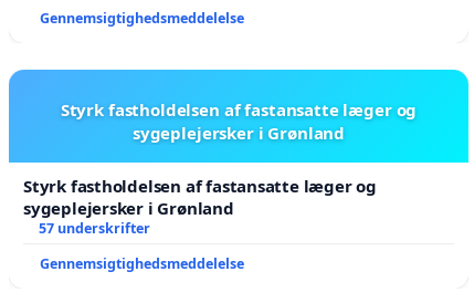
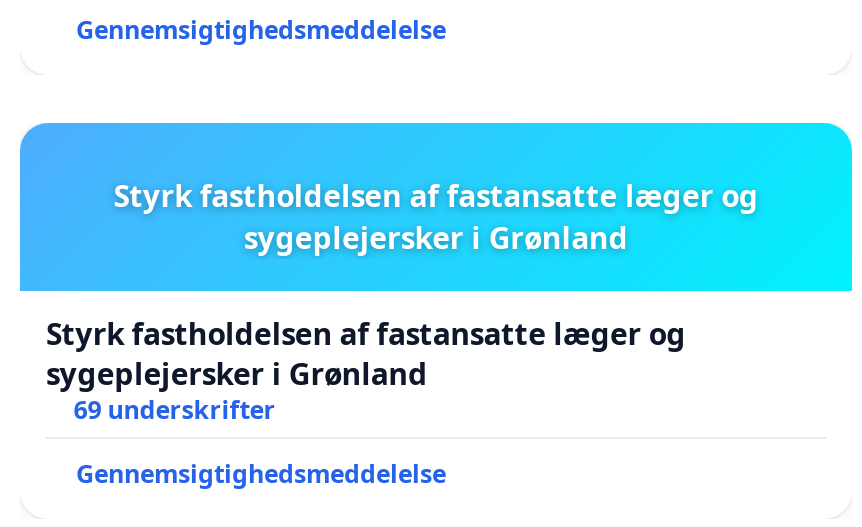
[38,219,150,238] 57 underskrifter -> [74,394,276,428] 69 underskrifter

